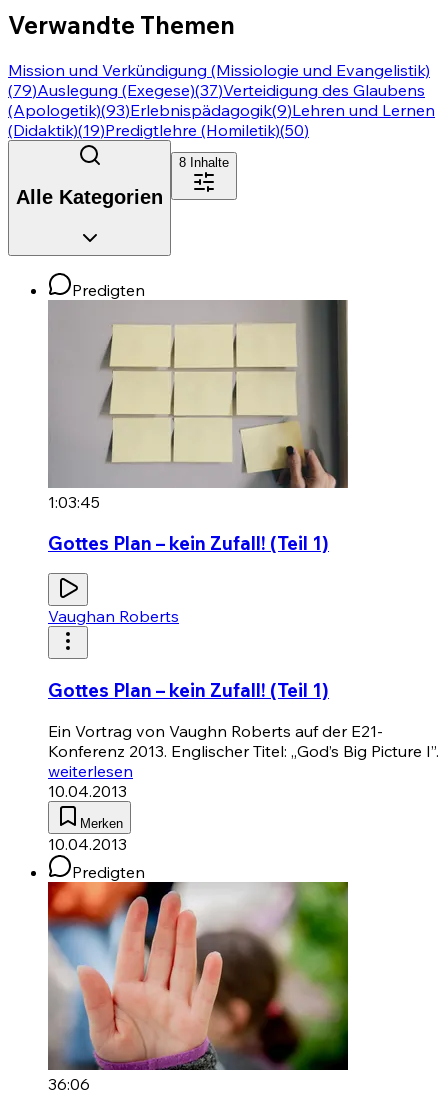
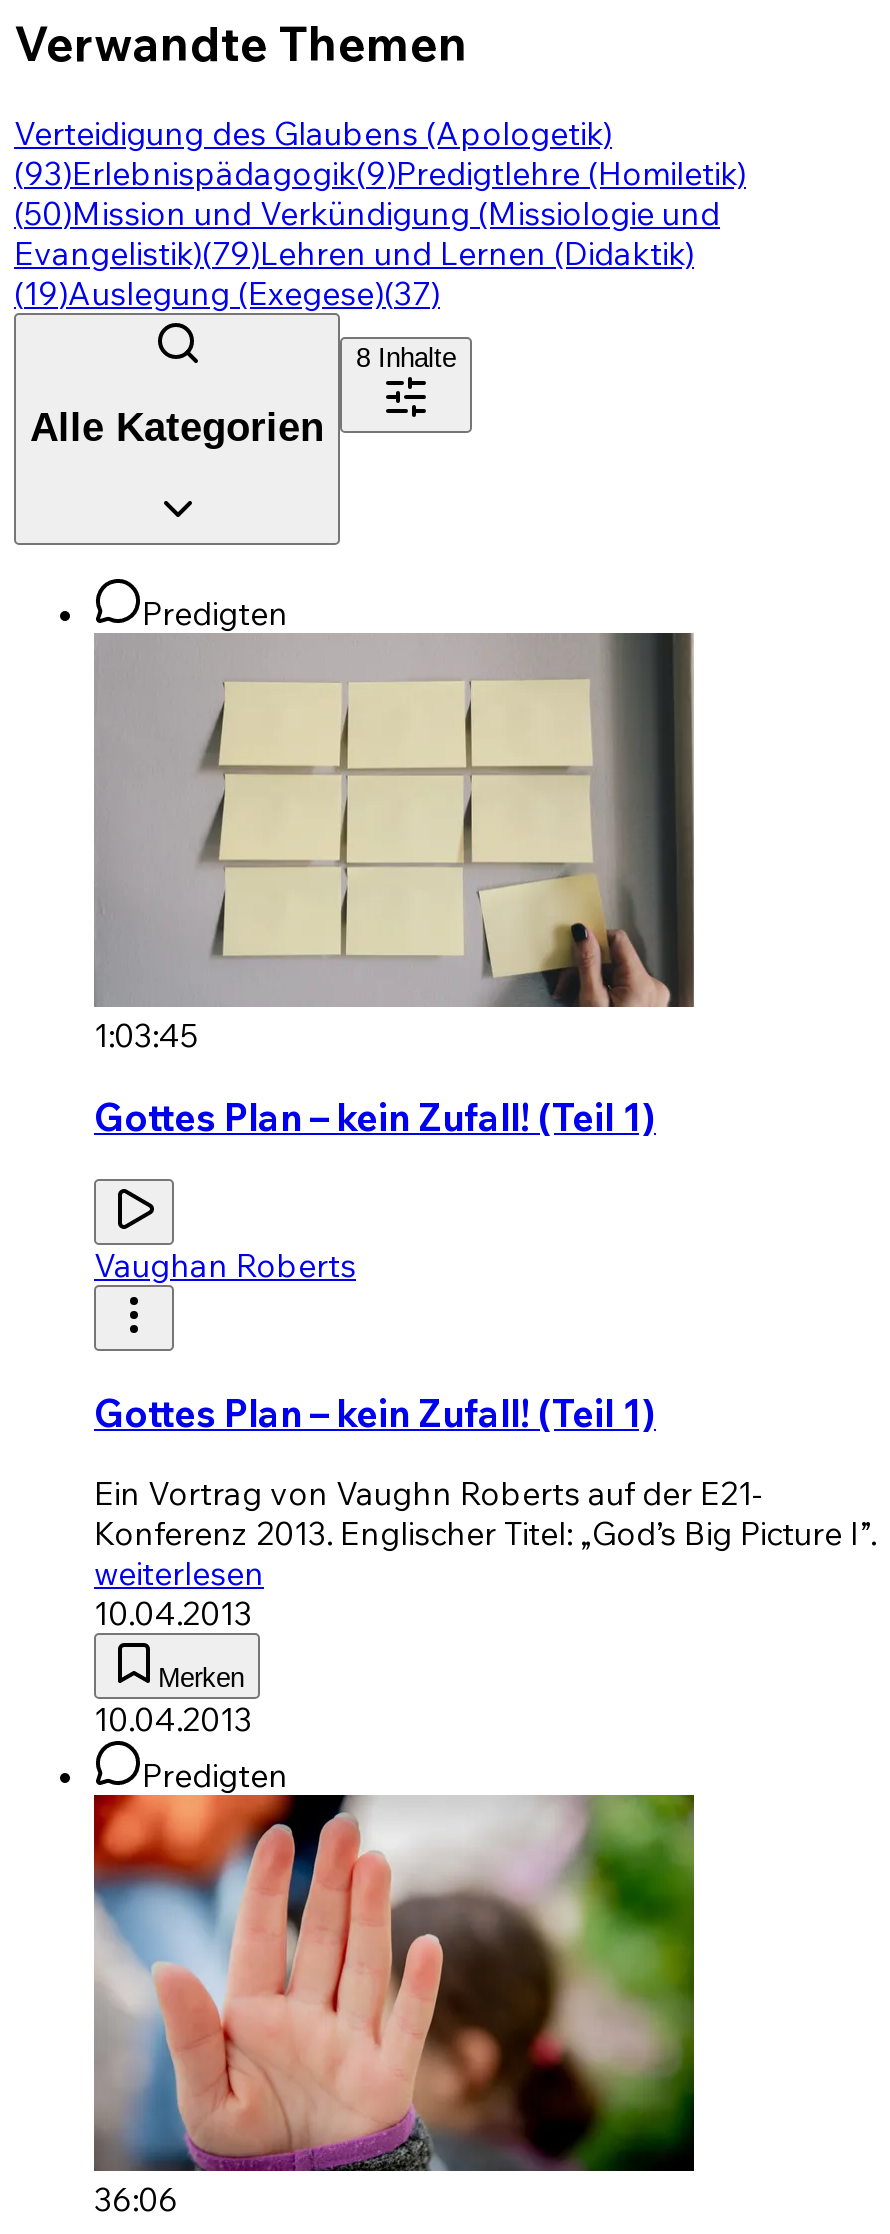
[8,60,435,140] Mission und Verkündigung (Missiologie und Evangelistik) | (79)Auslegung (Exegese)(37)Verteidigung des Glaubens | (Apologetik)(93)Erlebnispädagogik(9) Lehren und Lernen | (Didaktik)(19)Predigtlehre (Homiletik)(50) -> [14,112,746,312] Verteidigung des Glaubens (Apologetik) | (93)Erlebnispädagogik(9)Predigtlehre (Homiletik) | (50)Mission und Verkündigung (Missiologie und | Evangelistik)(79) Lehren und Lernen (Didaktik) | (19)Auslegung (Exegese)(37)

